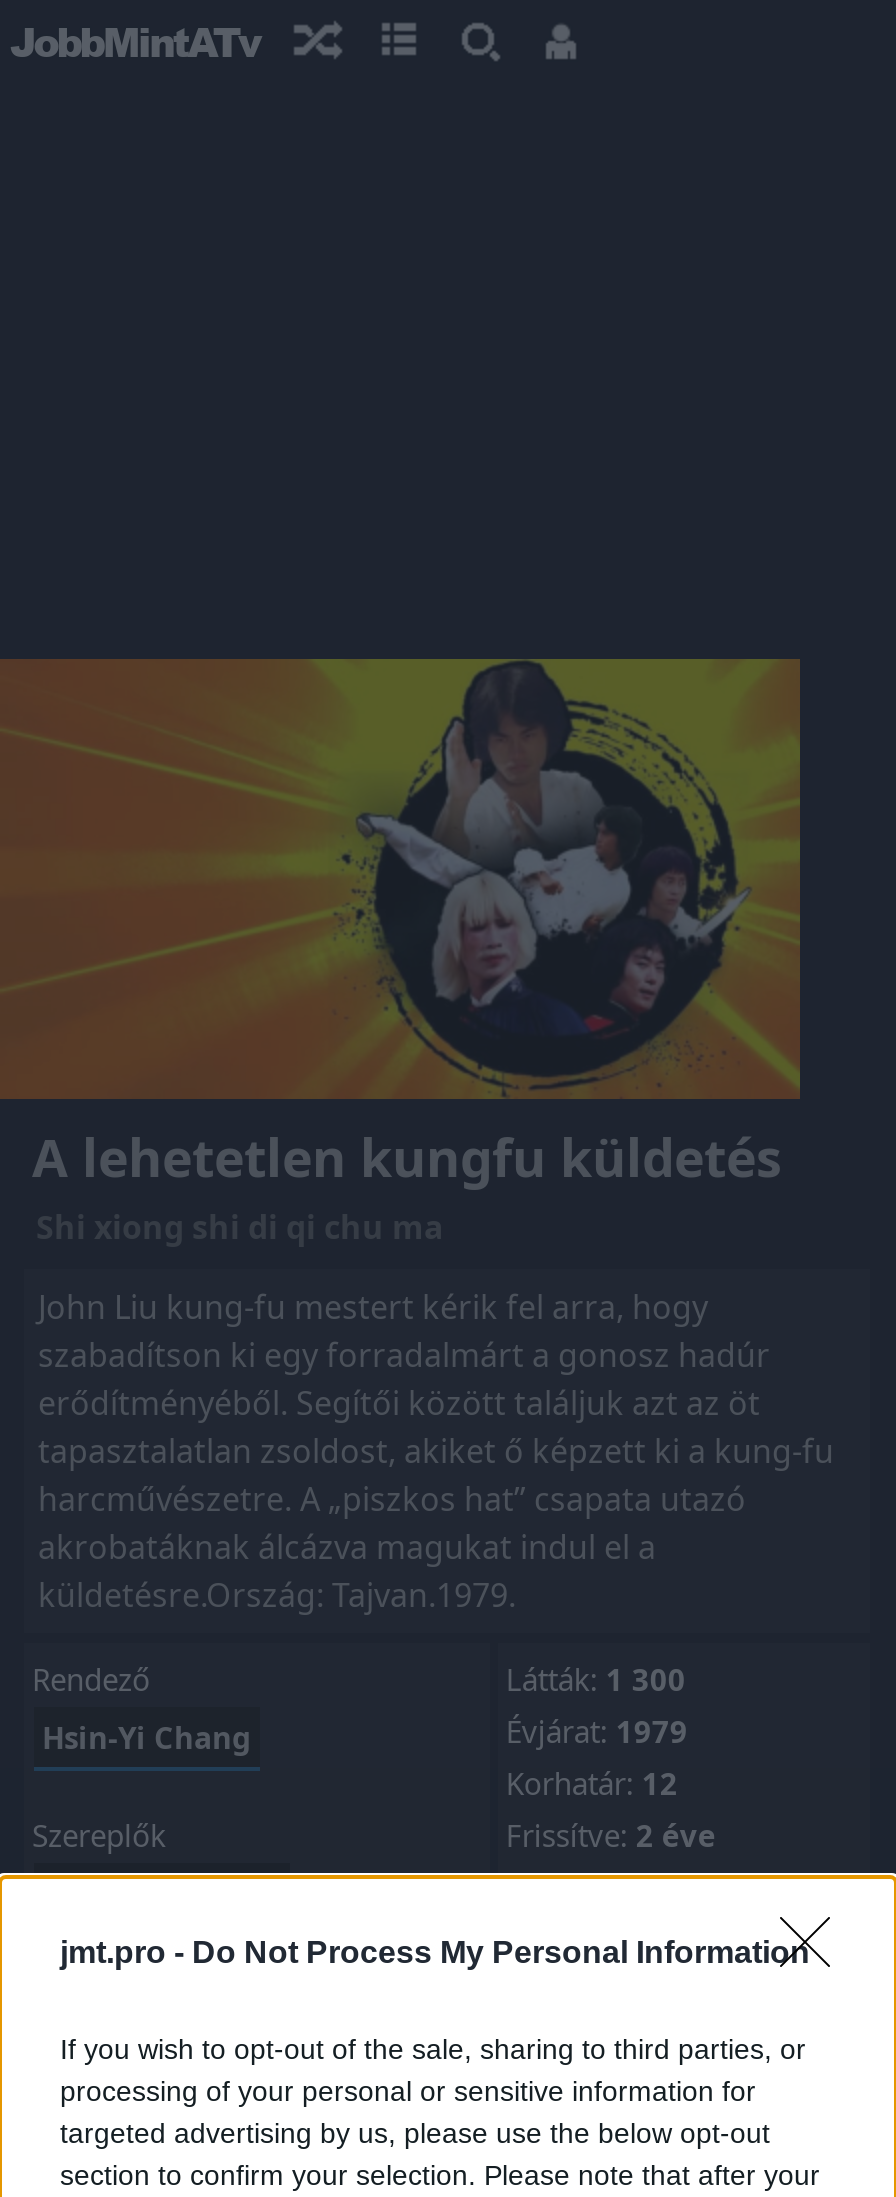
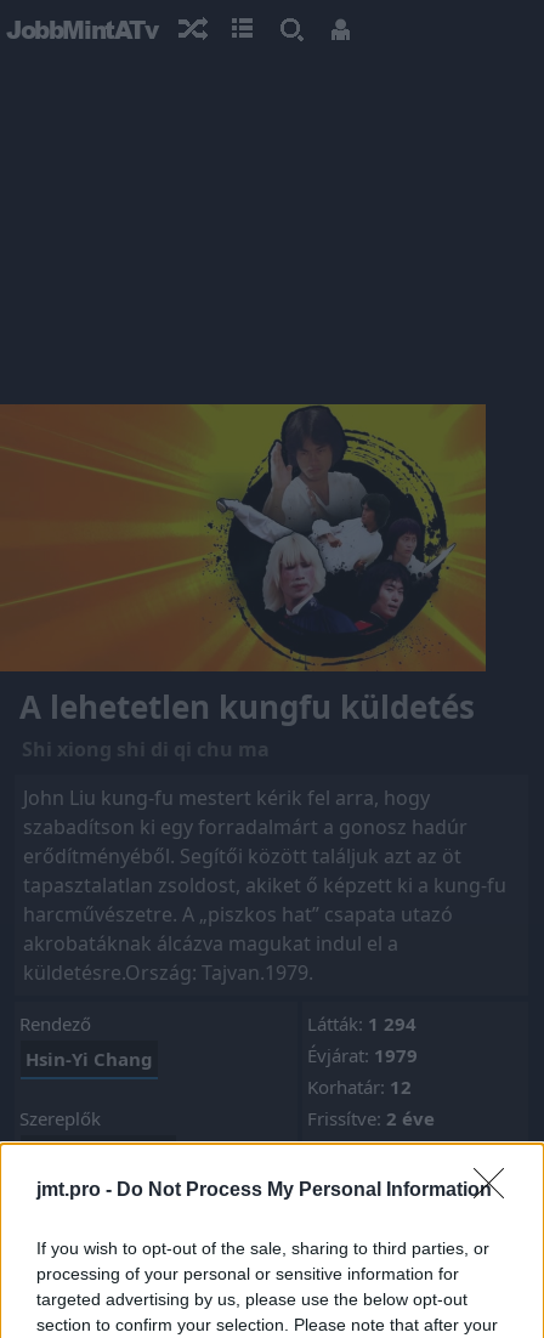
[506,1659,686,1699] Látták: 1 300 -> [307,1011,416,1036] Látták: 1 294

